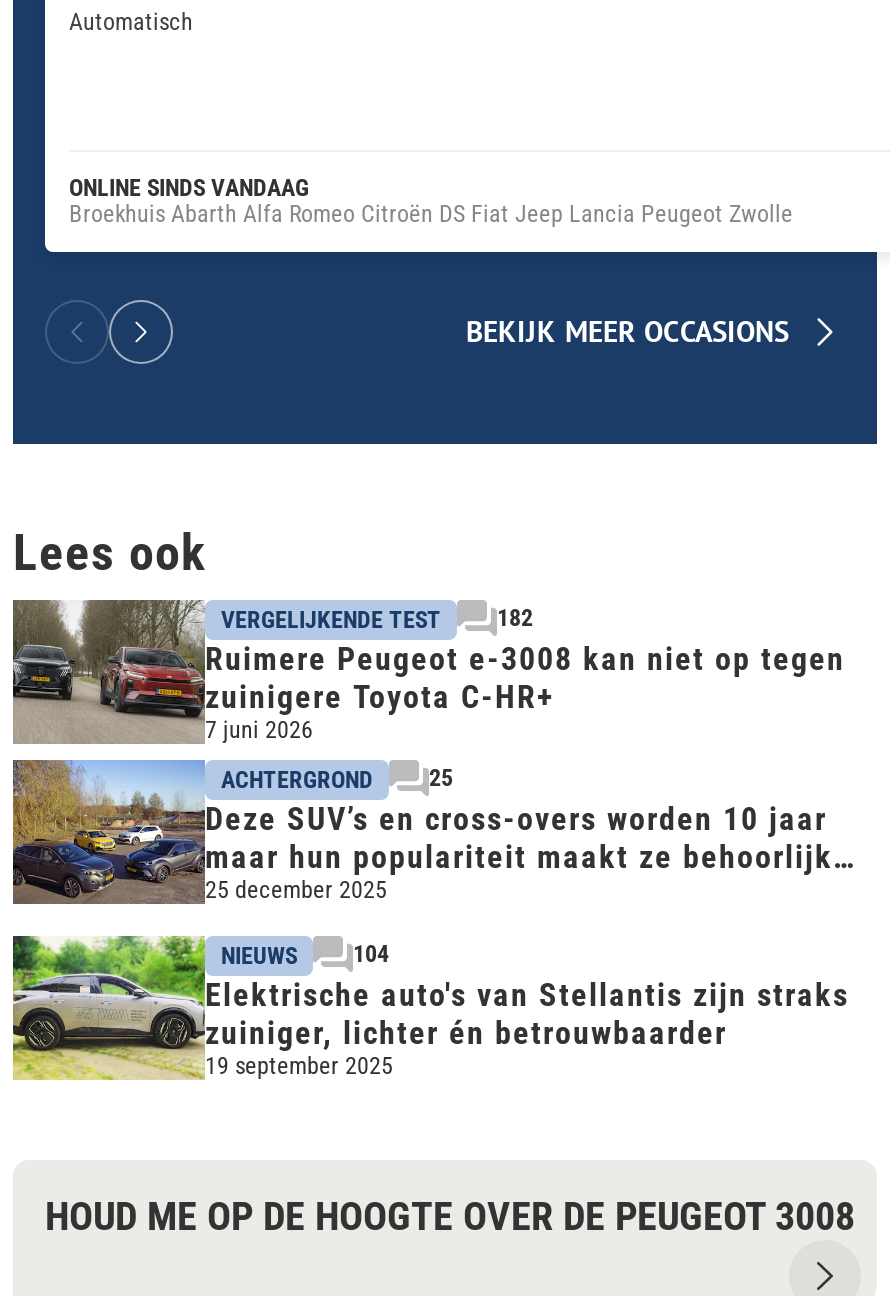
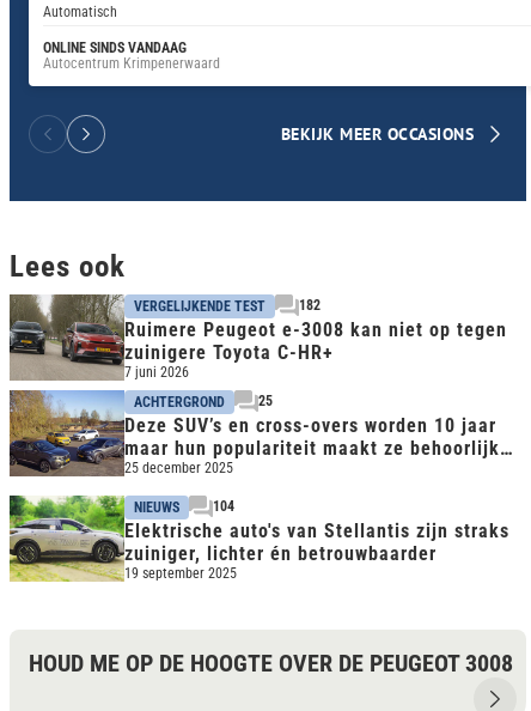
[69,200,793,228] Broekhuis Abarth Alfa Romeo Citroën DS Fiat Jeep Lancia Peugeot Zwolle -> [43,55,220,72] Autocentrum Krimpenerwaard

